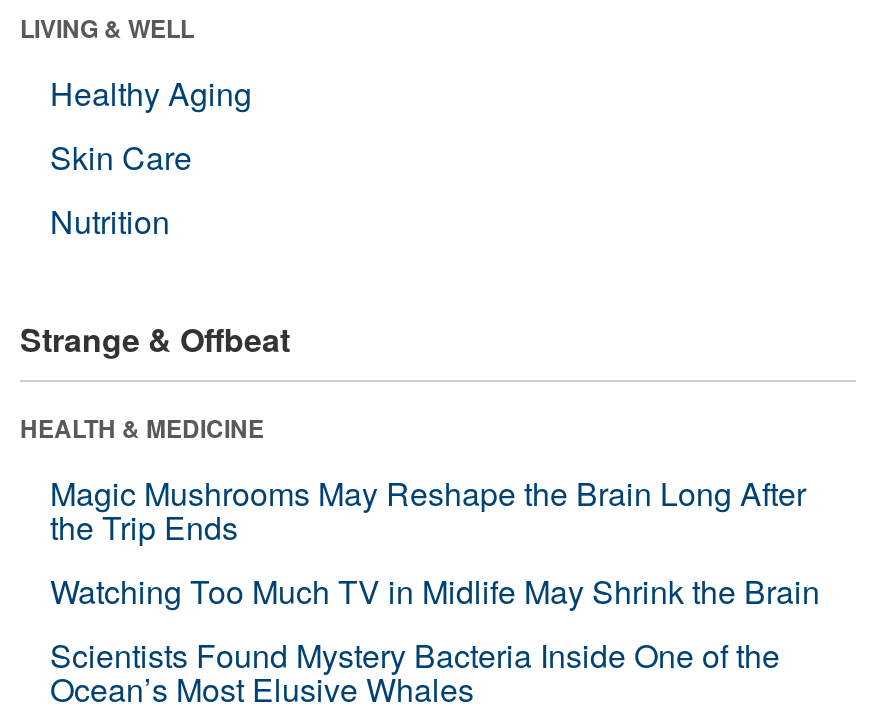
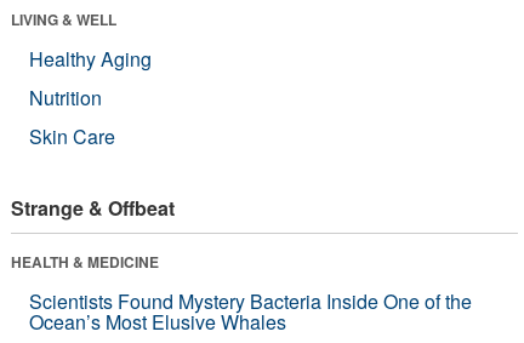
moved [50,134,192,180] -> [29,122,115,150]: Skin Care
[50,470,820,614] Magic Mushrooms May Reshape the Brain Long After | the Trip Ends | Watching Too Much TV in Midlife May Shrink the Brain -> none

